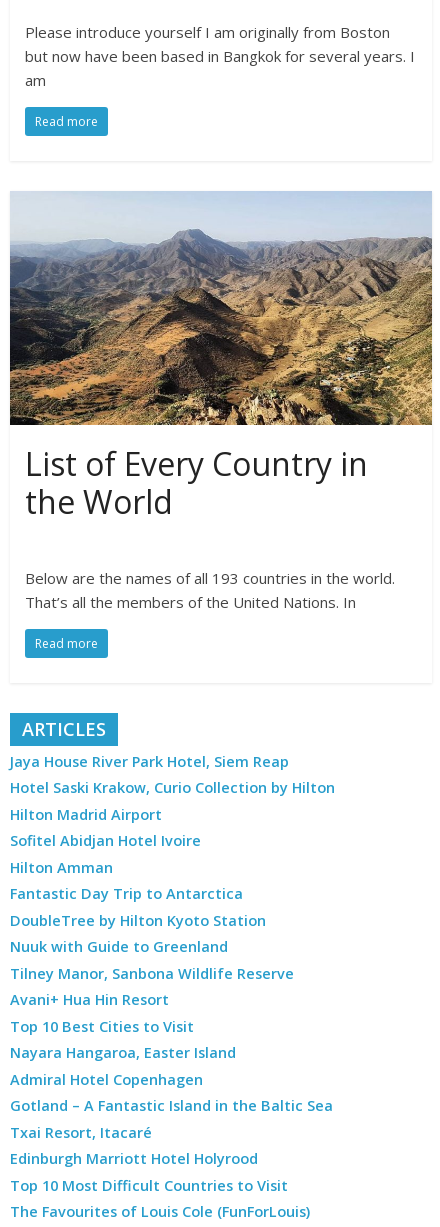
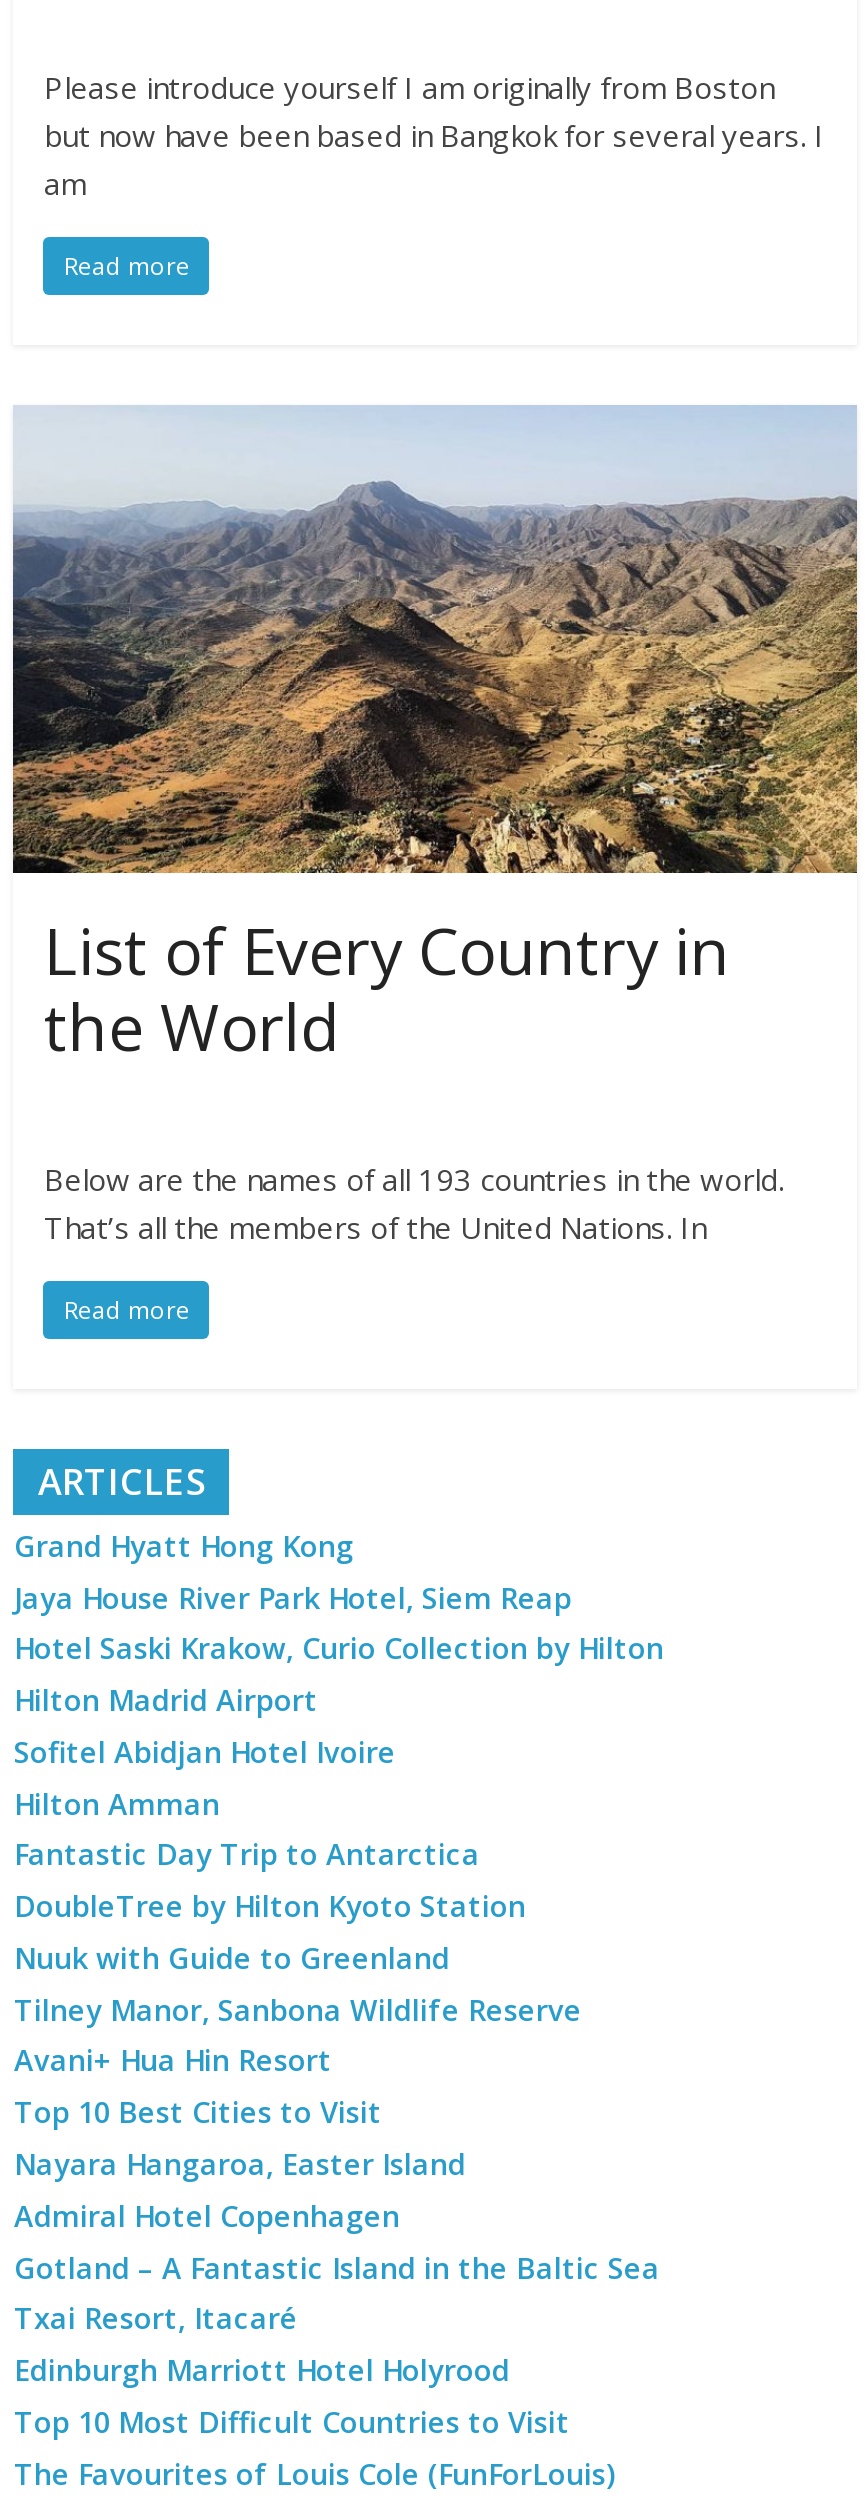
none -> [14,1527,354,1565] Grand Hyatt Hong Kong

